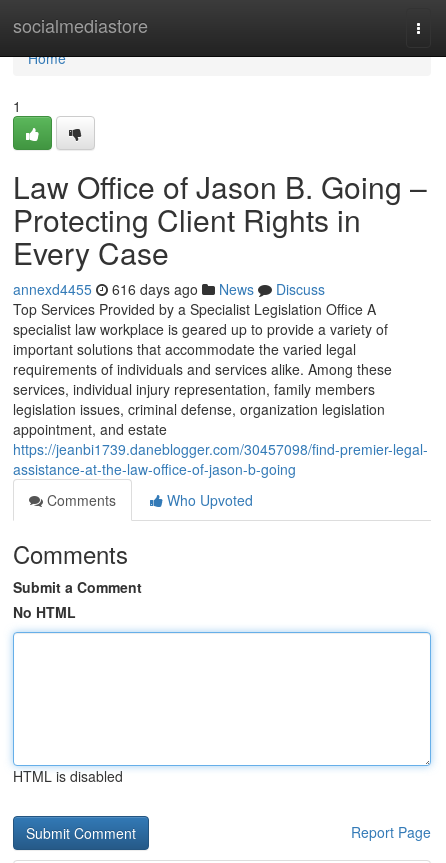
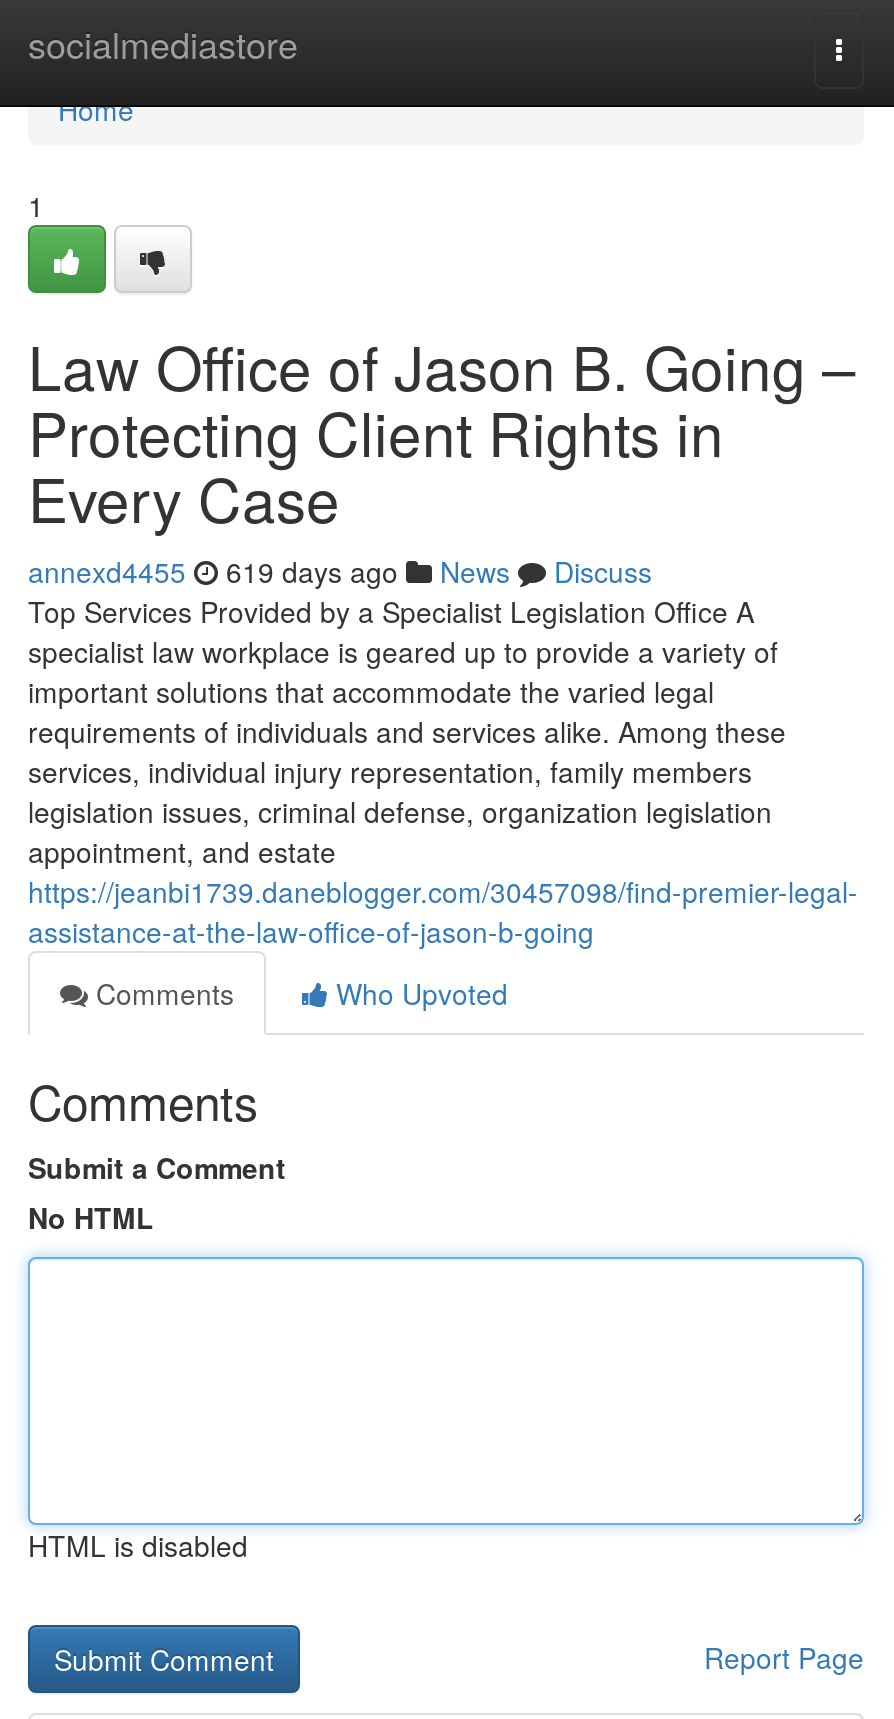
[13,279,325,299] annexd4455 616 days ago News Discuss -> [28,551,652,591] annexd4455 619 days ago News Discuss

